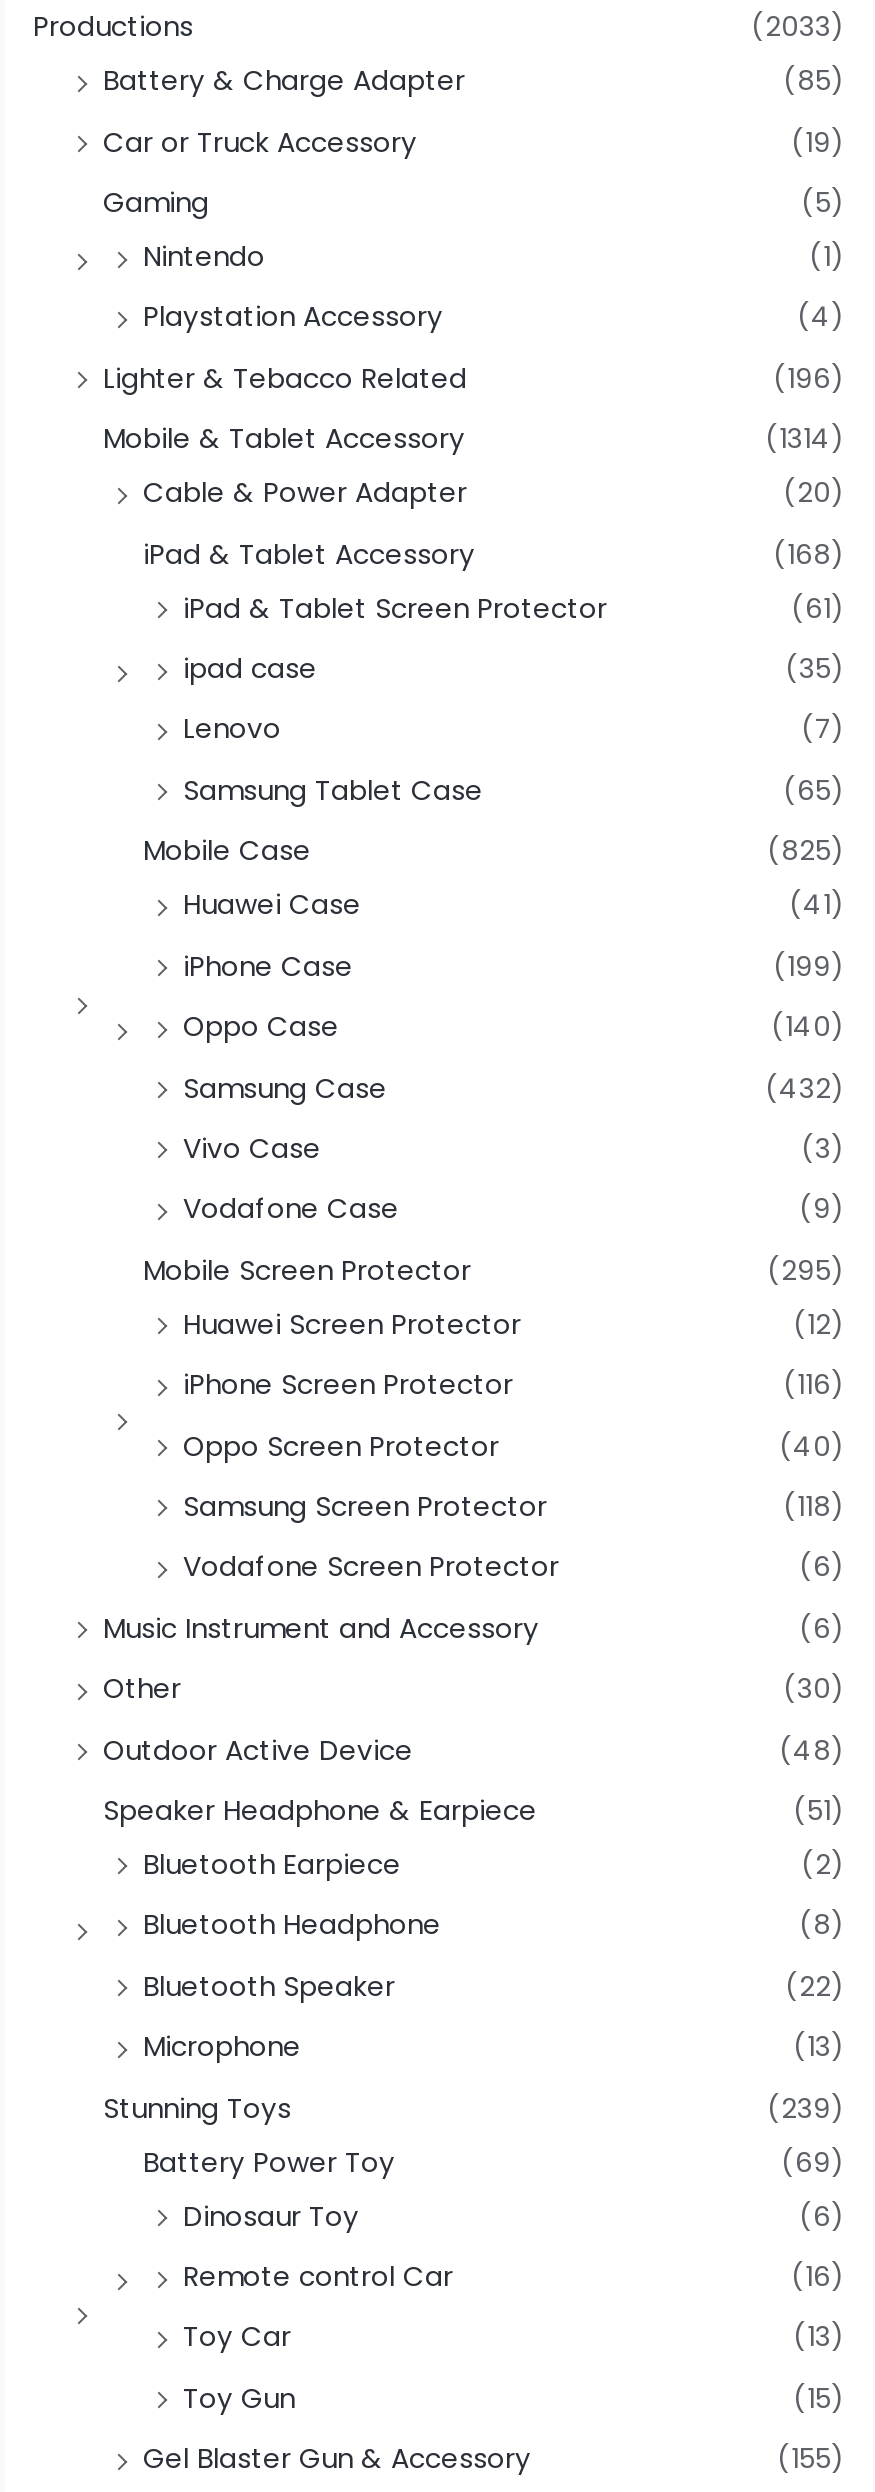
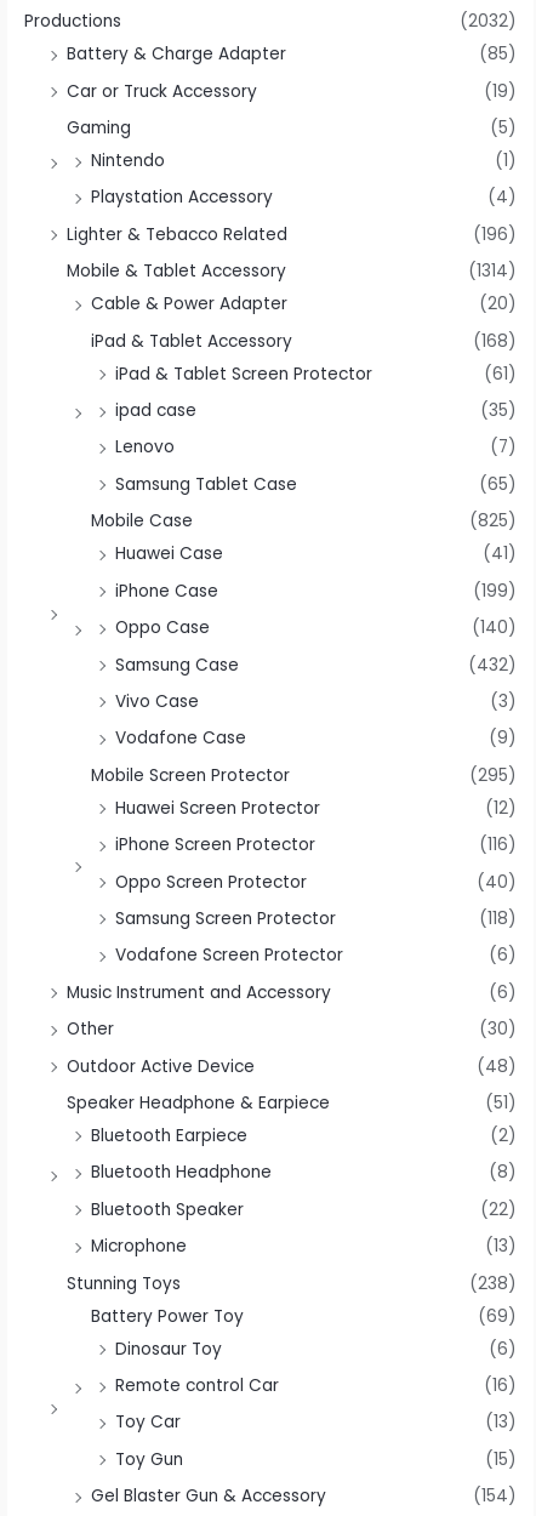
[751,8,845,46] (2033) -> [460,10,517,33] (2032)
[767,2089,845,2127] (239) -> [469,1272,517,1295] (238)
[777,2440,845,2478] (155) -> [473,1485,517,1508] (154)

